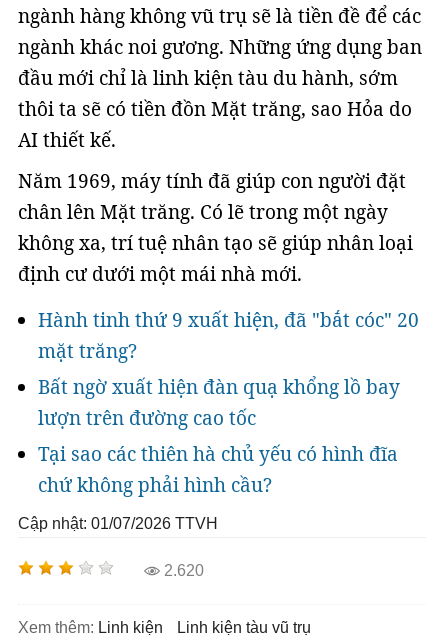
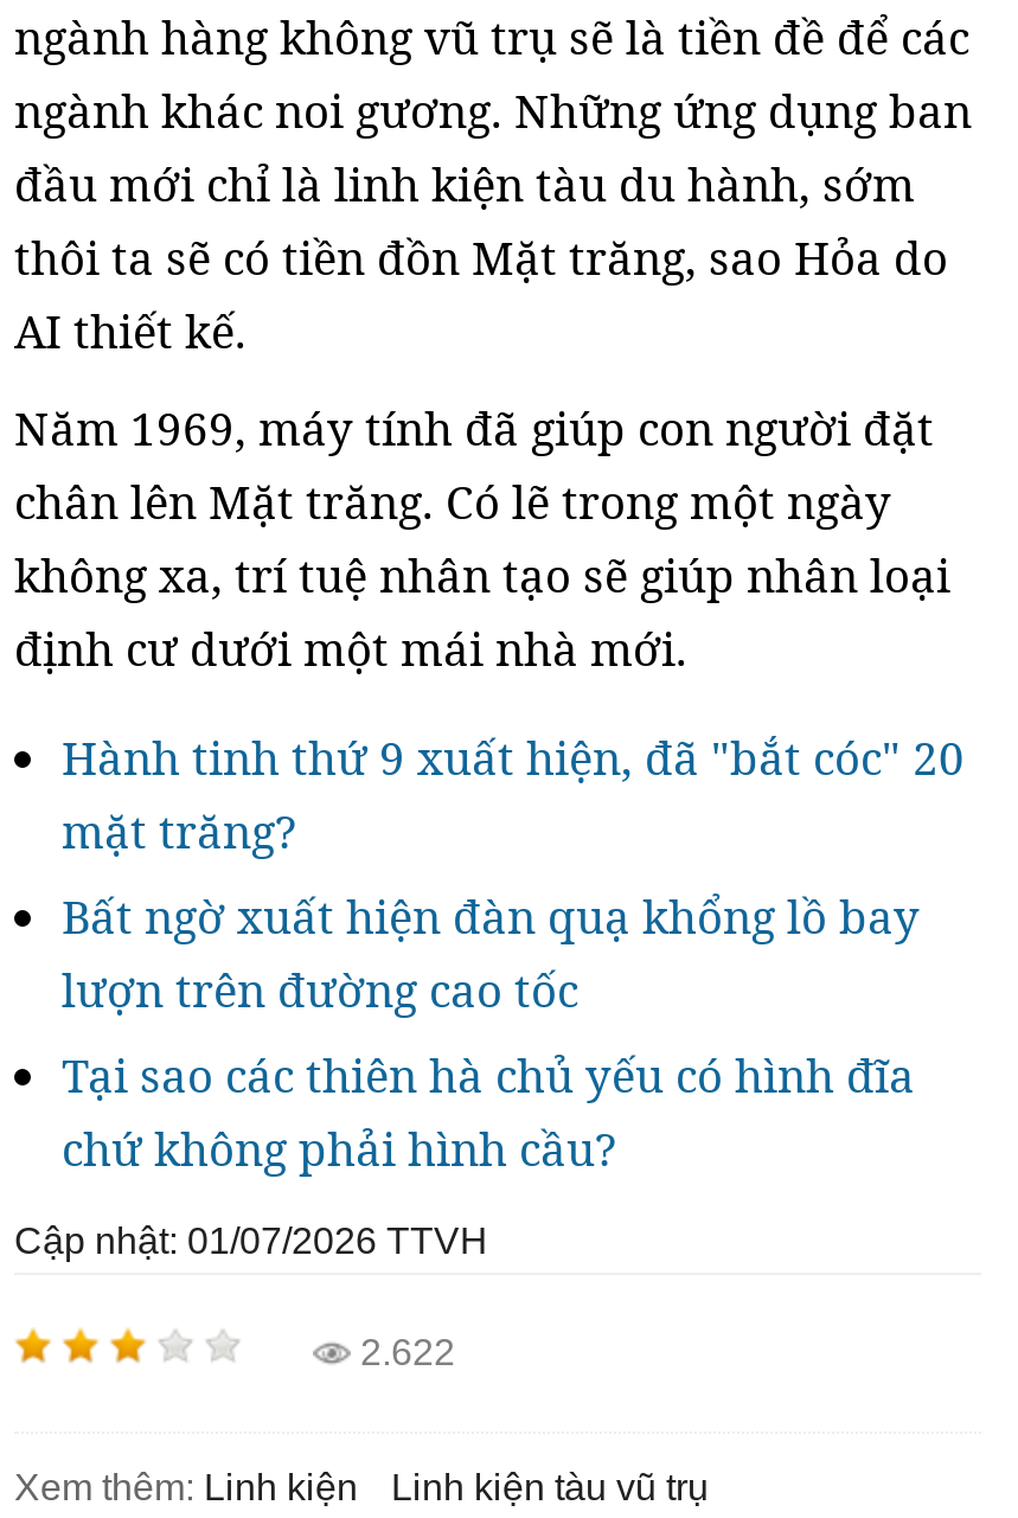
[164,562,204,579] 2.620 -> [360,1332,455,1372] 2.622

